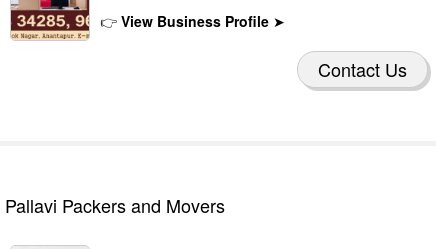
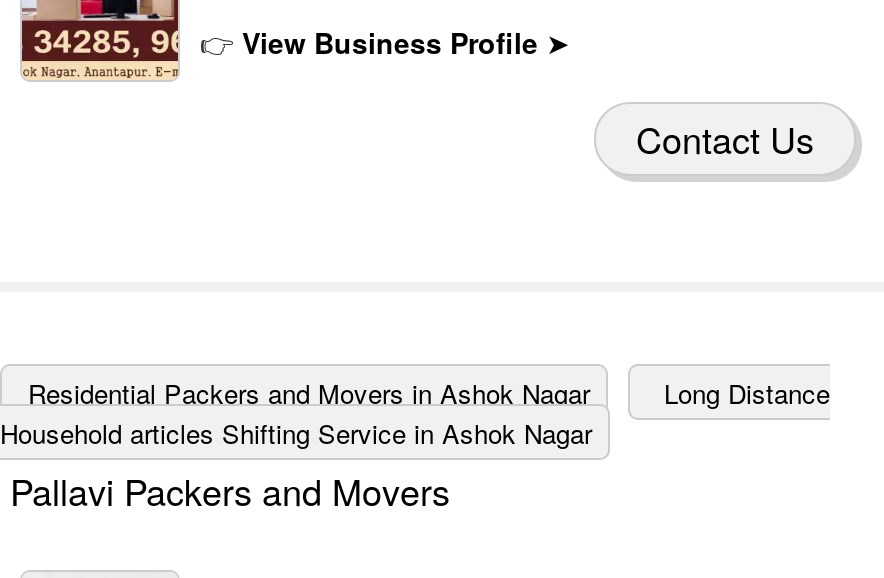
none -> [0,374,830,452] Residential Packers and Movers in Ashok Nagar | Long Distance | Household articles Shifting Service in Ashok Nagar

